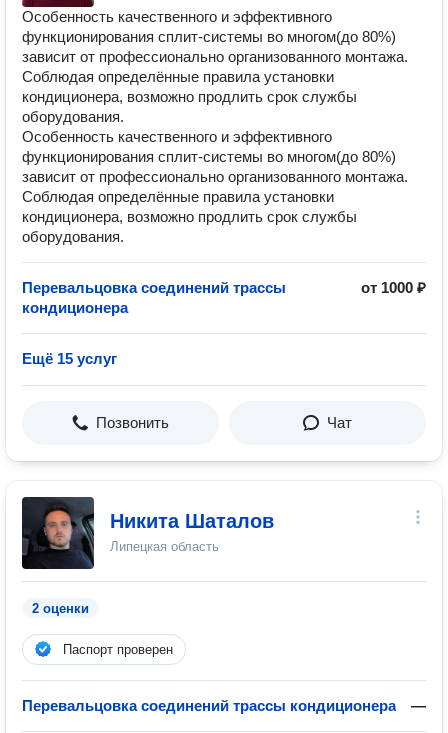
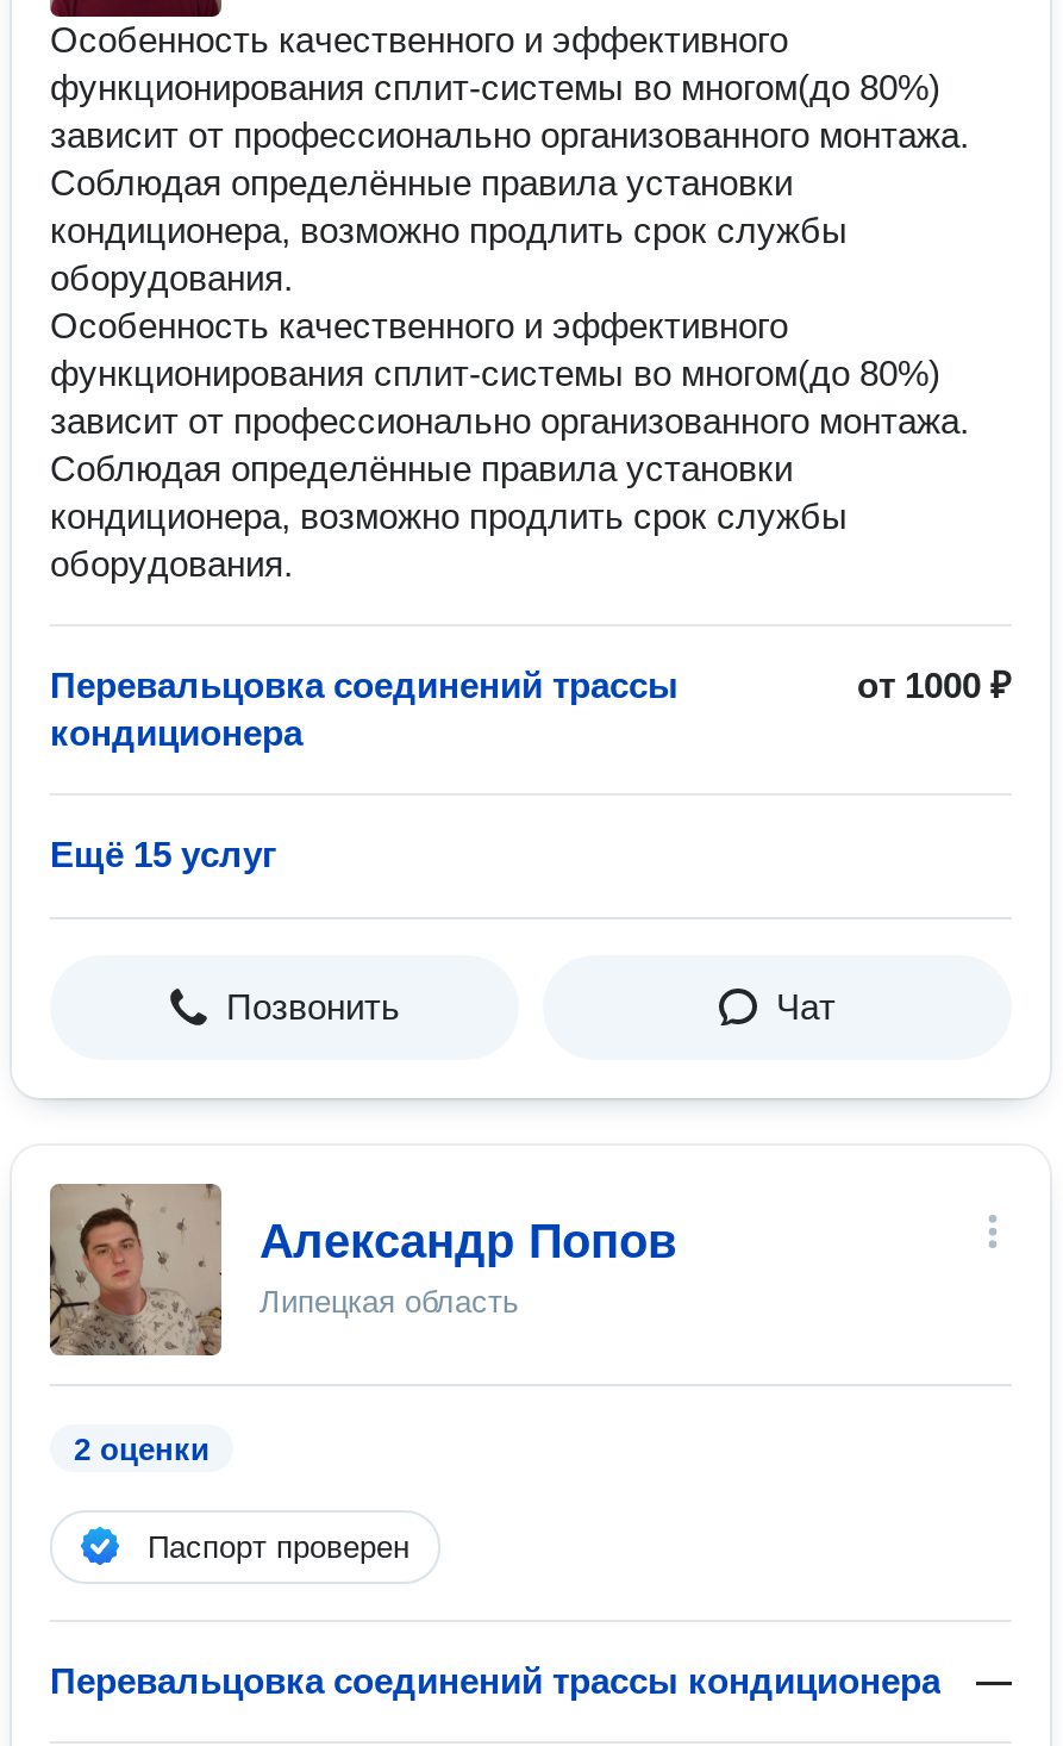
[21,496,274,570] [image] | Никита Шаталов -> [48,1181,676,1358] [image] | Александр Попов

